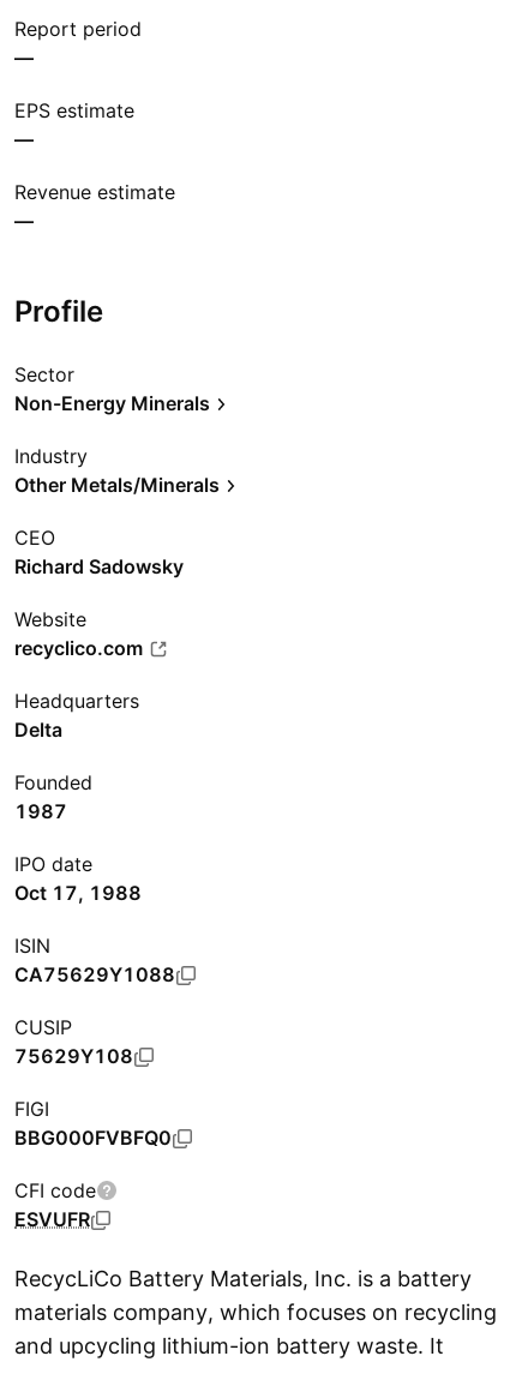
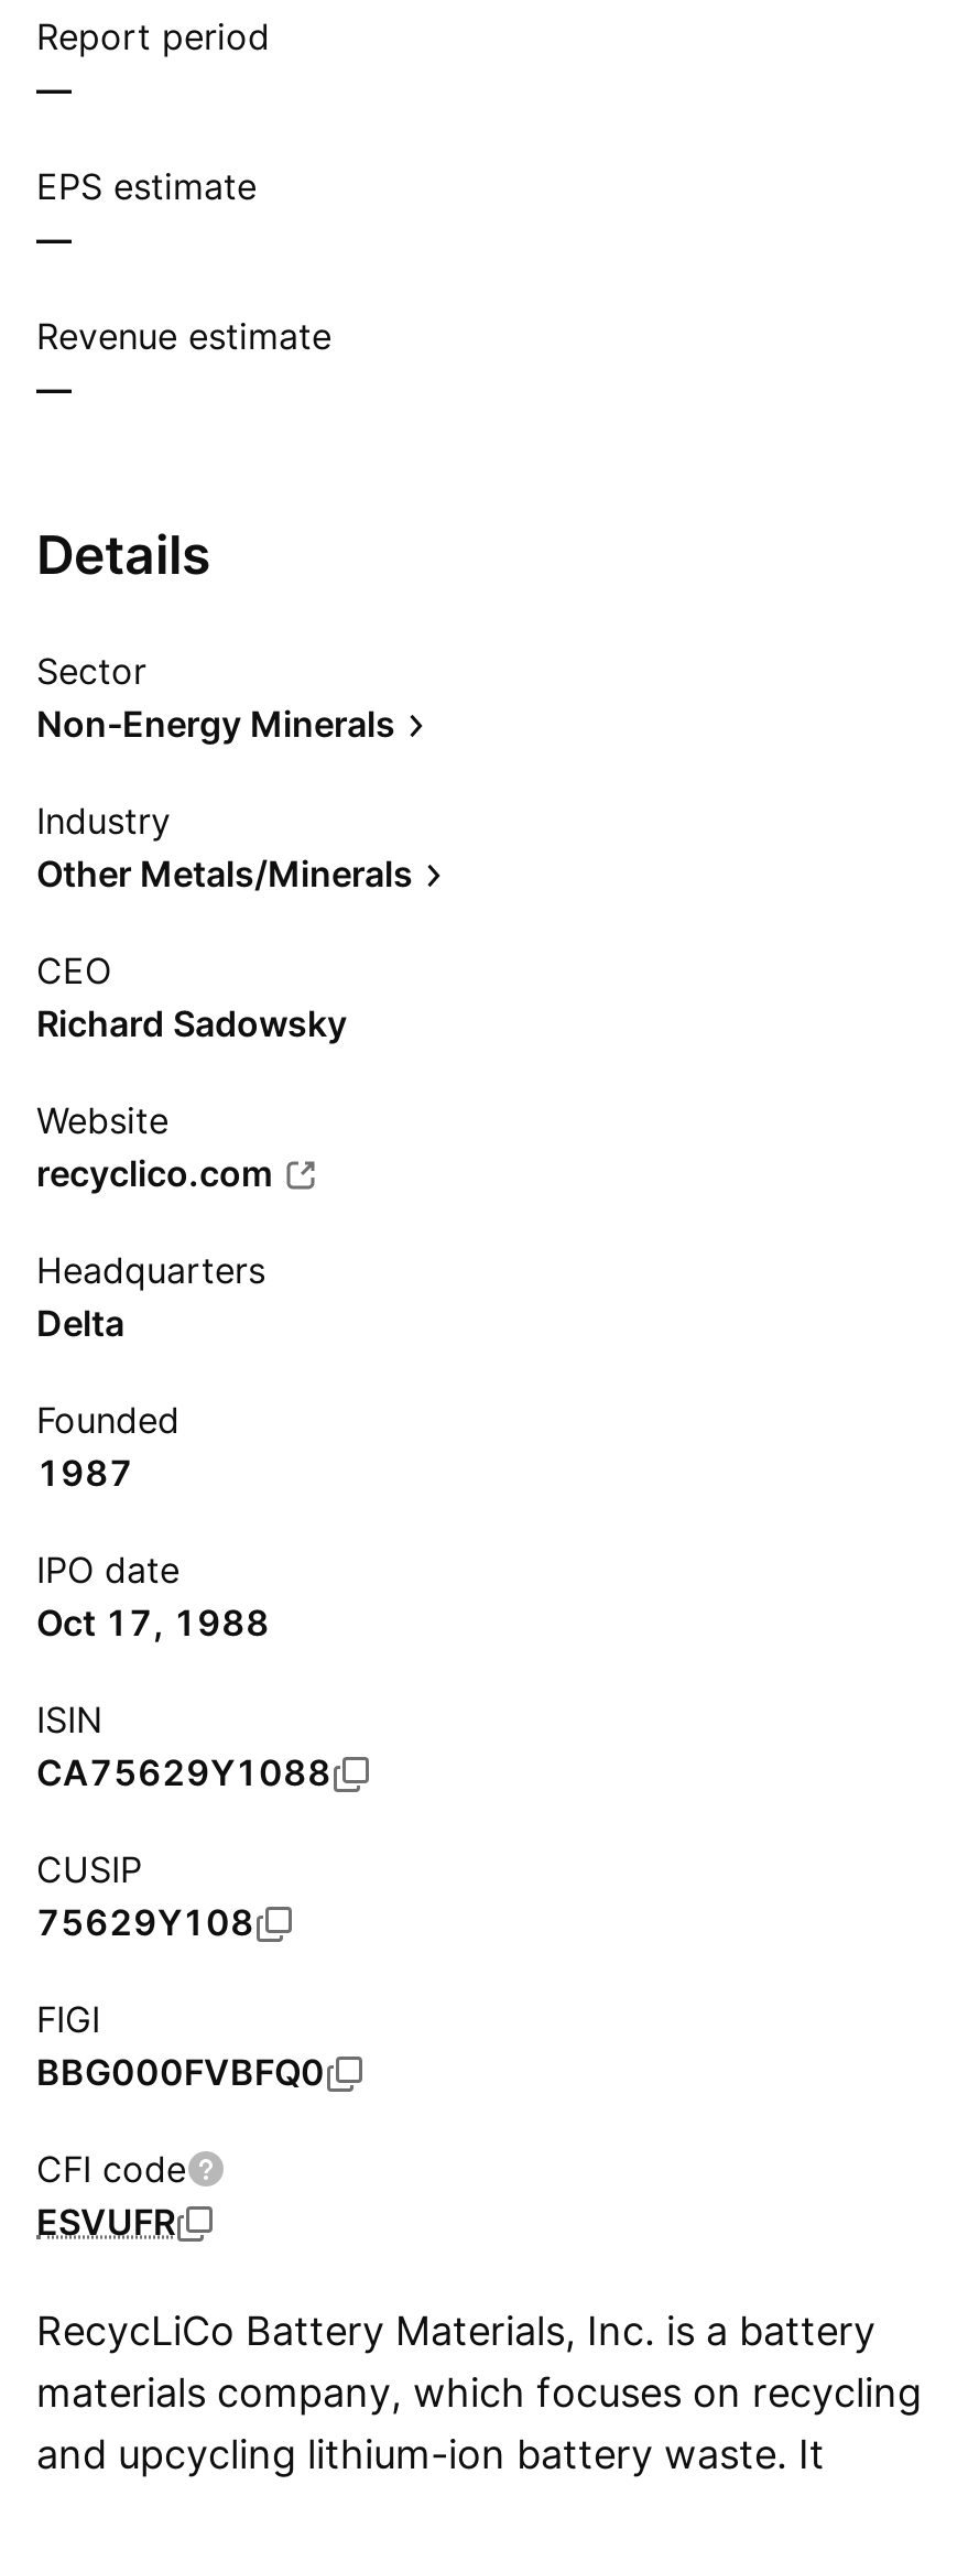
[14,294,103,329] Profile -> [36,523,210,587] Details

